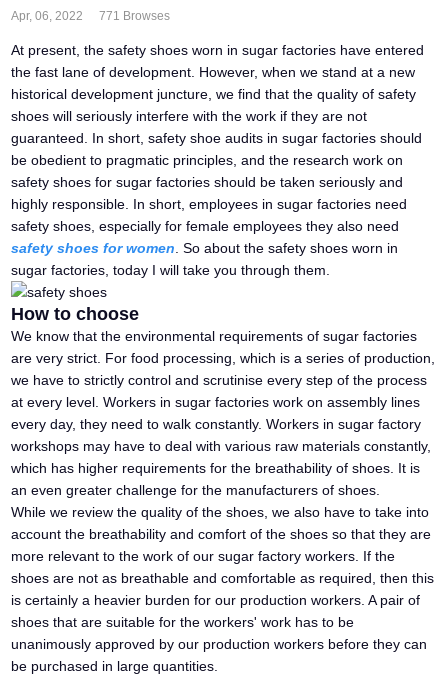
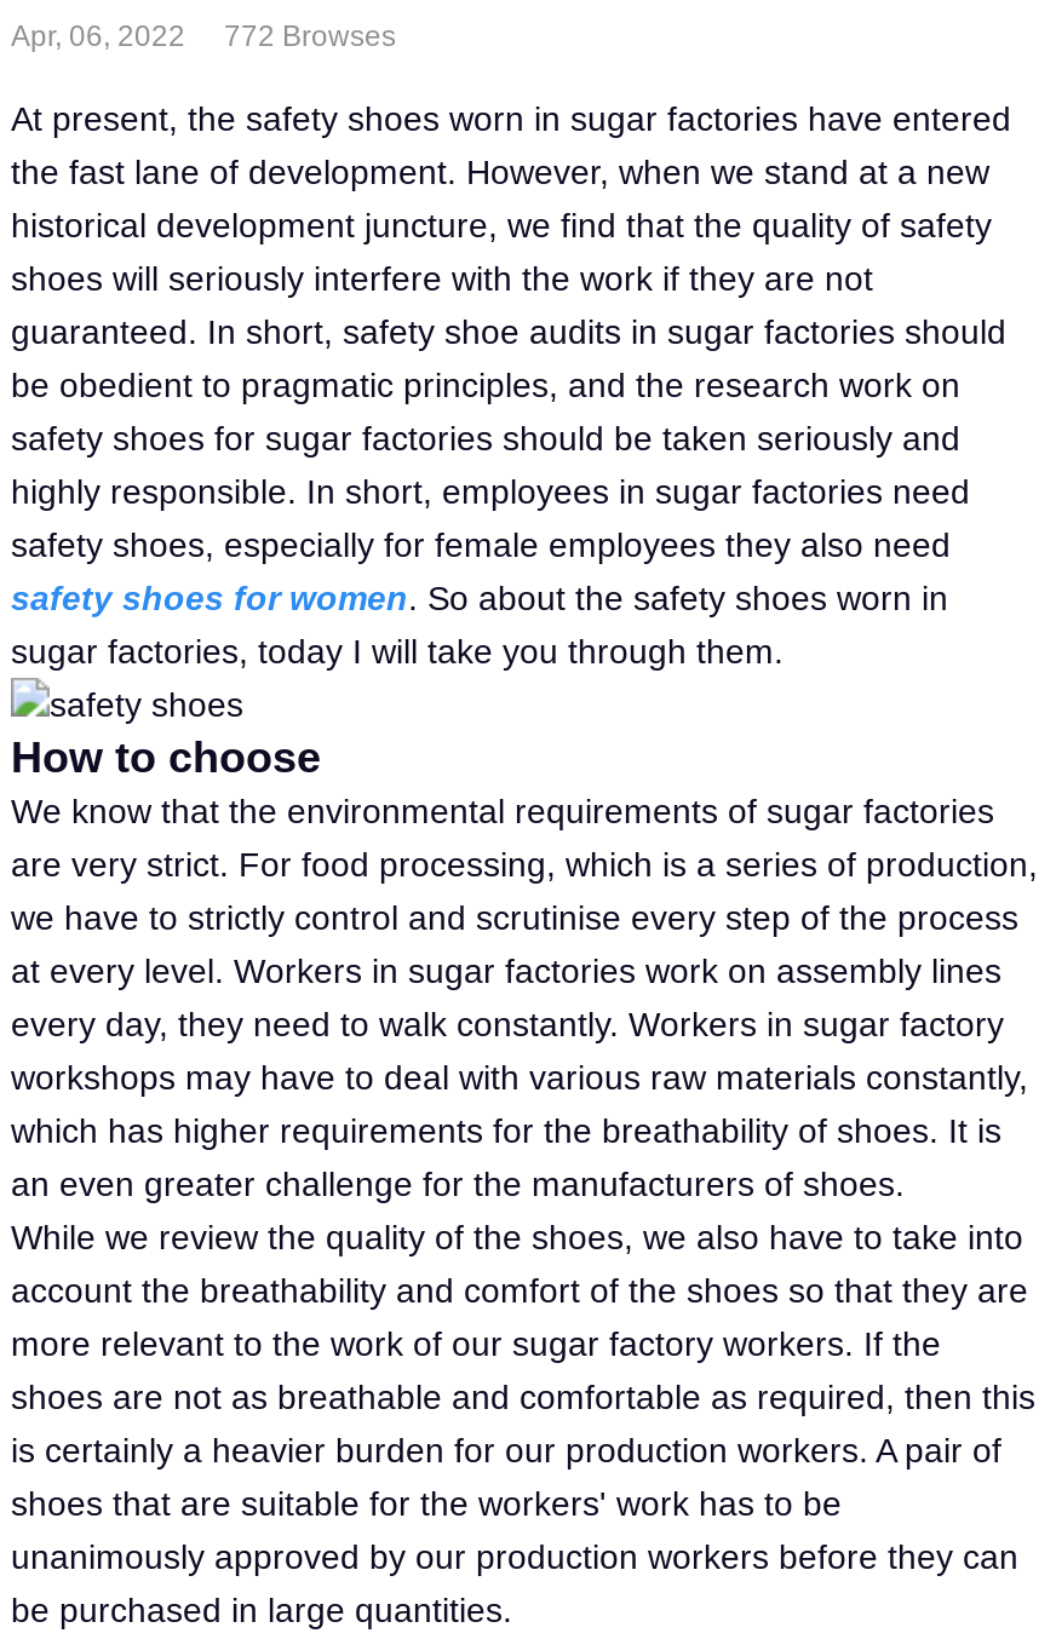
[11,9,170,23] Apr, 06, 2022 771 Browses -> [11,19,396,53] Apr, 06, 2022 772 Browses

